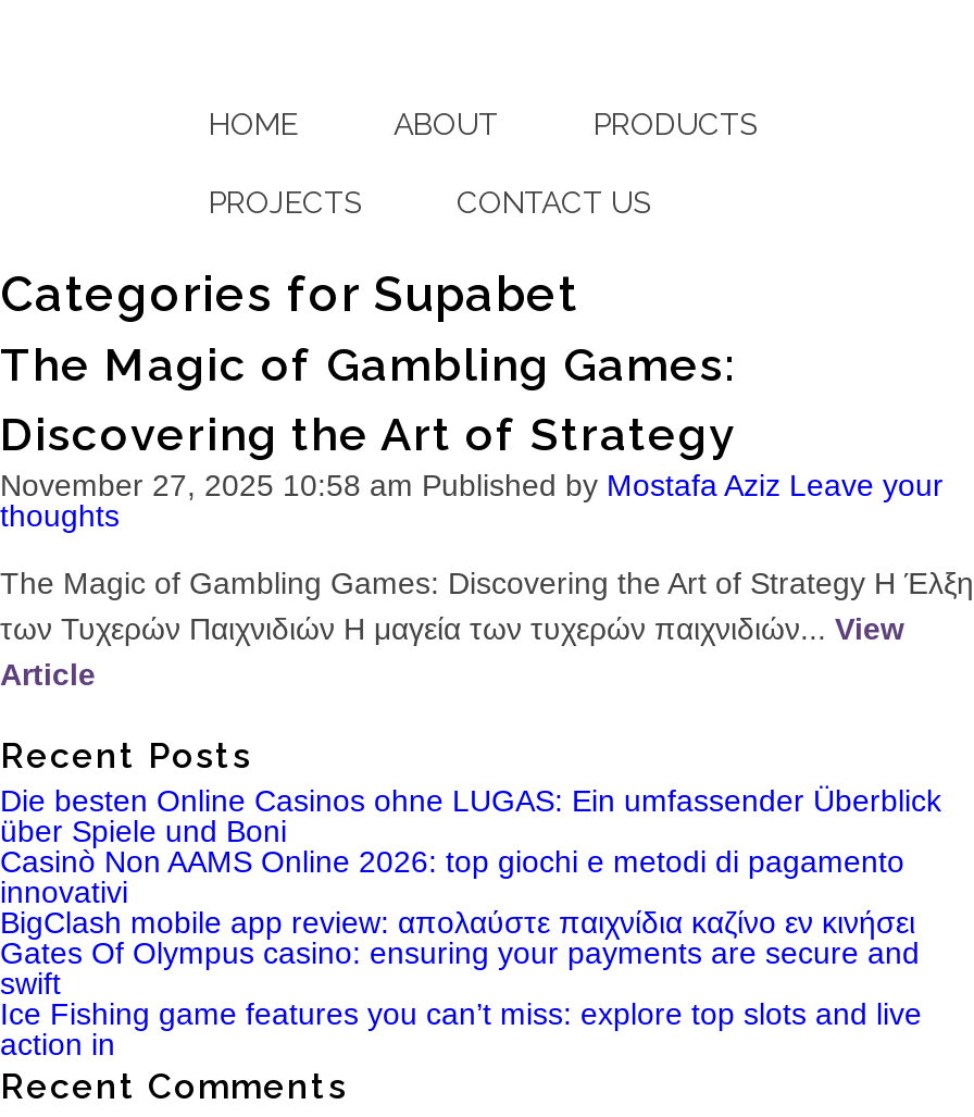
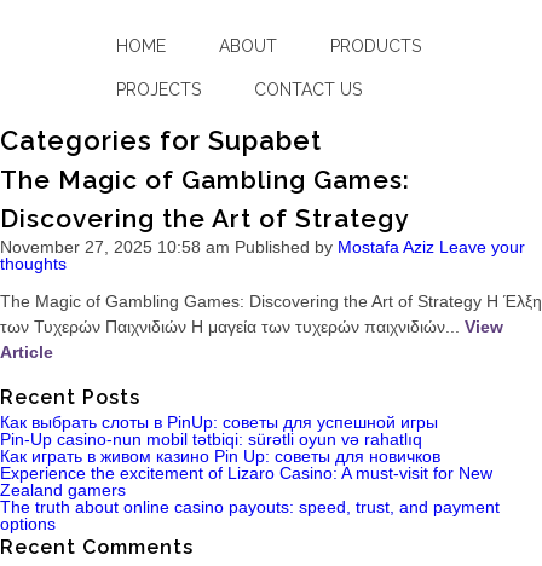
[0,783,941,1062] Die besten Online Casinos ohne LUGAS: Ein umfassender Überblick | über Spiele und Boni | Casinò Non AAMS Online 2026: top giochi e metodi di pagamento | innovativi | BigClash mobile app review: απολαύστε παιχνίδια καζίνο εν κινήσει | Gates Of Olympus casino: ensuring your payments are secure and | swift | Ice Fishing game features you can’t miss: explore top slots and live | action in -> [0,412,500,533] Как выбрать слоты в PinUp: советы для успешной игры | Pin-Up casino-nun mobil tətbiqi: sürətli oyun və rahatlıq | Как играть в живом казино Pin Up: советы для новичков | Experience the excitement of Lizaro Casino: A must-visit for New | Zealand gamers | The truth about online casino payouts: speed, trust, and payment | options

